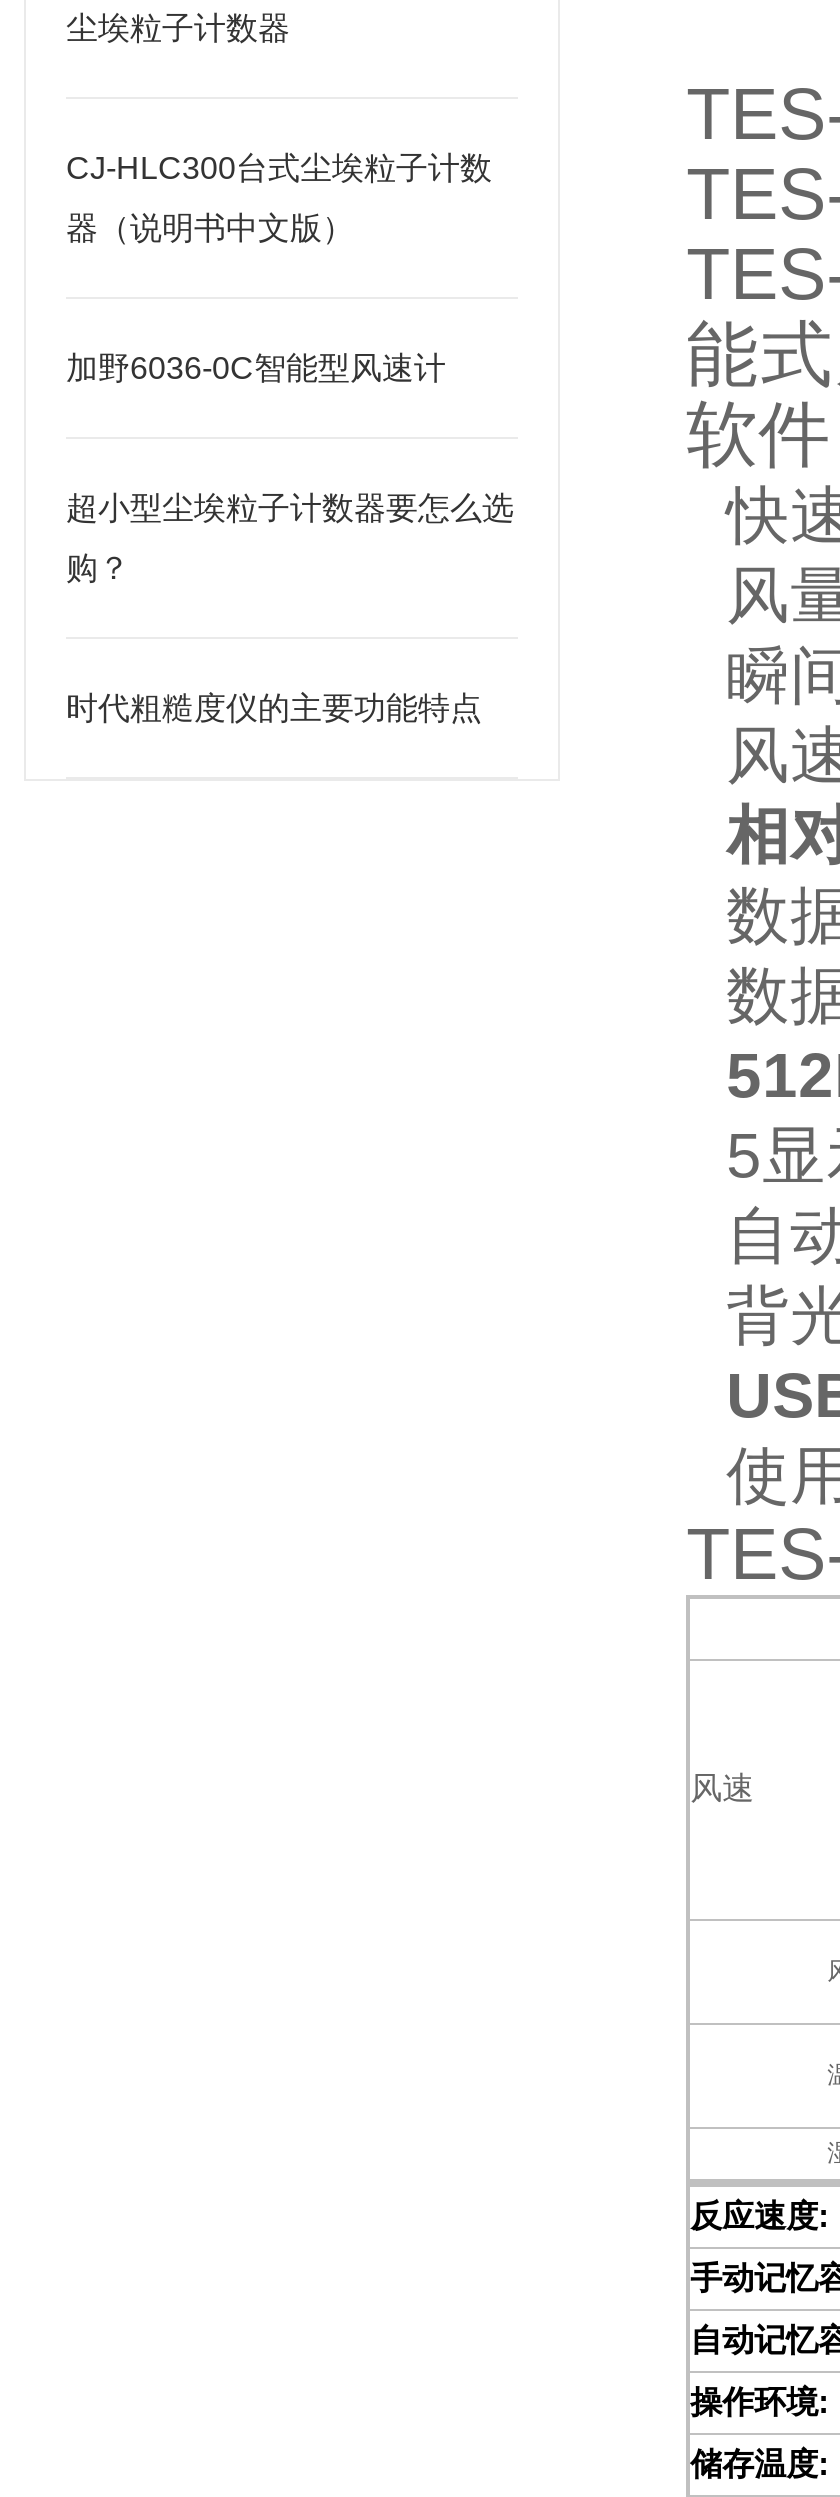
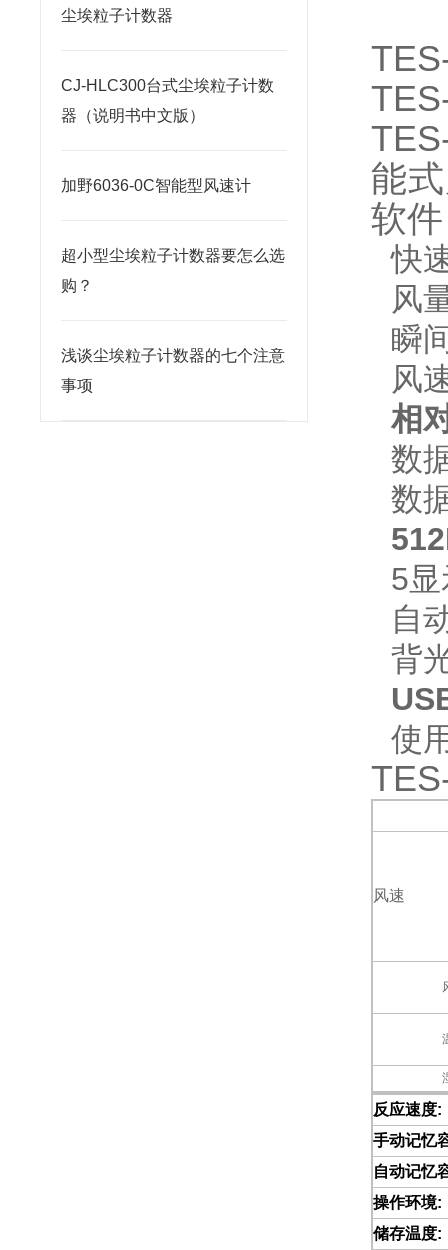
[66,691,482,725] 时代粗糙度仪的主要功能特点 -> [61,347,285,394] 浅谈尘埃粒子计数器的七个注意 | 事项

